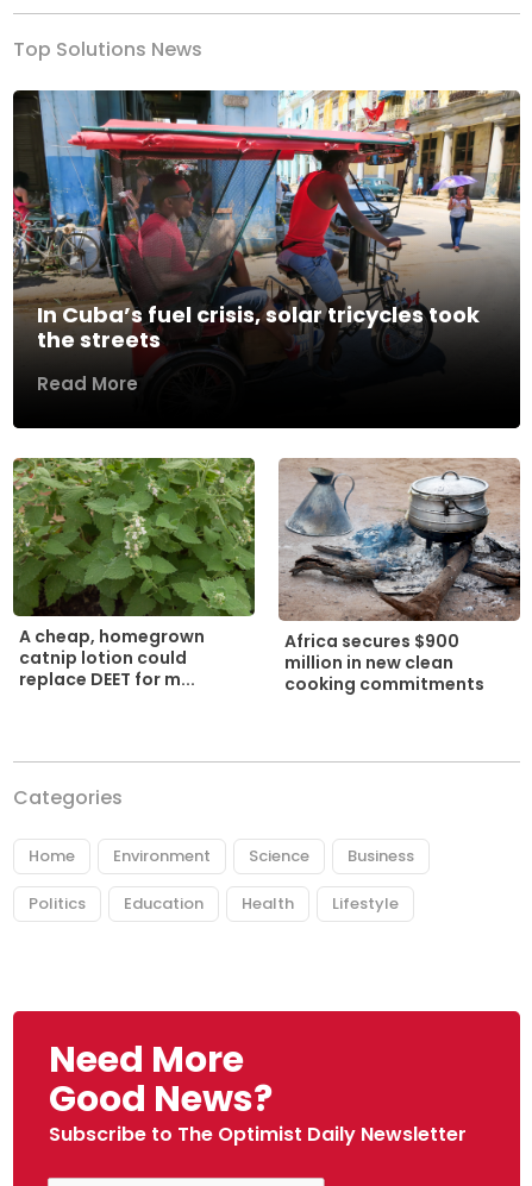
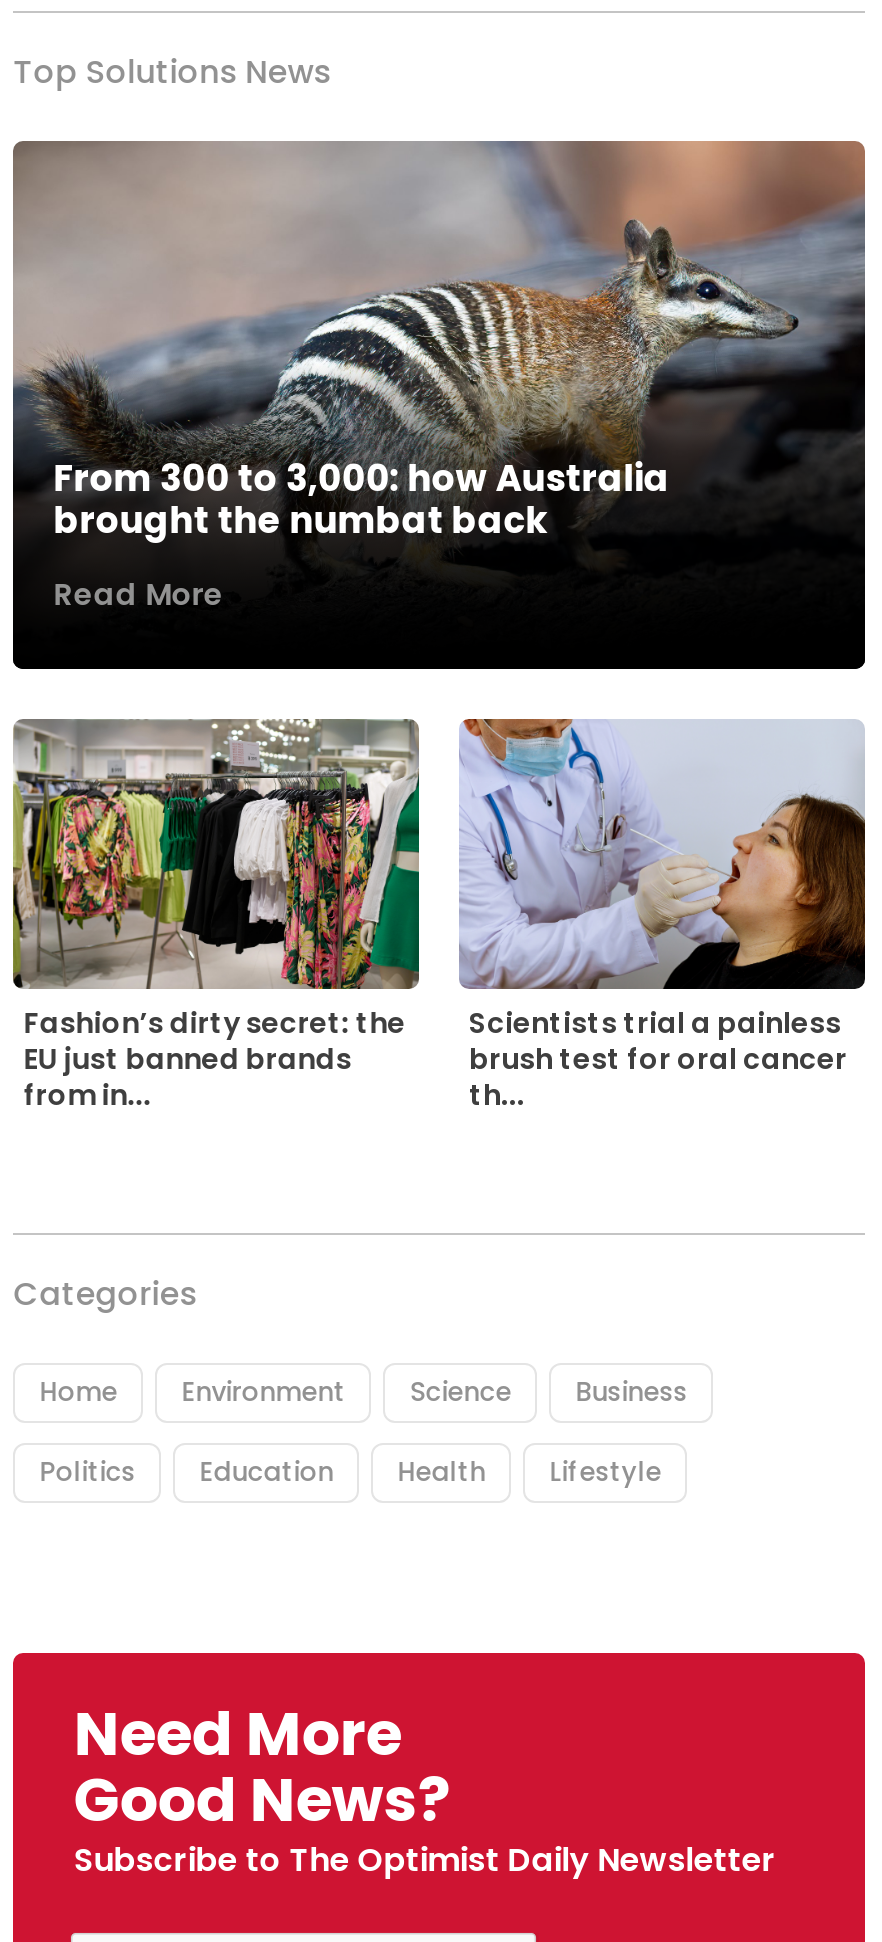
[12,89,520,354] [image] | In Cuba’s fuel crisis, solar tricycles took | the streets -> [13,139,867,545] [image] | From 300 to 3,000: how Australia | brought the numbat back
[13,458,256,691] [image] | A cheap, homegrown | catnip lotion could | replace DEET for m... -> [13,719,421,1115] [image] | Fashion’s dirty secret: the | EU just banned brands | from in...
[278,458,521,696] [image] | Africa secures $900 | million in new clean | cooking commitments -> [459,719,867,1115] [image] | Scientists trial a painless | brush test for oral cancer | th...

